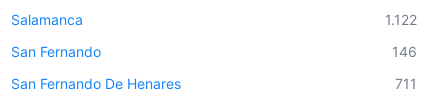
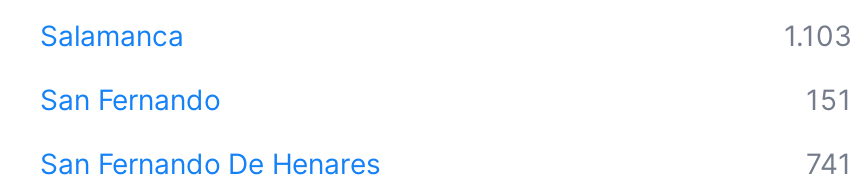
[385,11,417,28] 1.122 -> [784,17,852,51] 1.103
[392,43,417,60] 146 -> [806,81,852,115] 151
[395,75,417,92] 711 -> [806,145,852,179] 741

